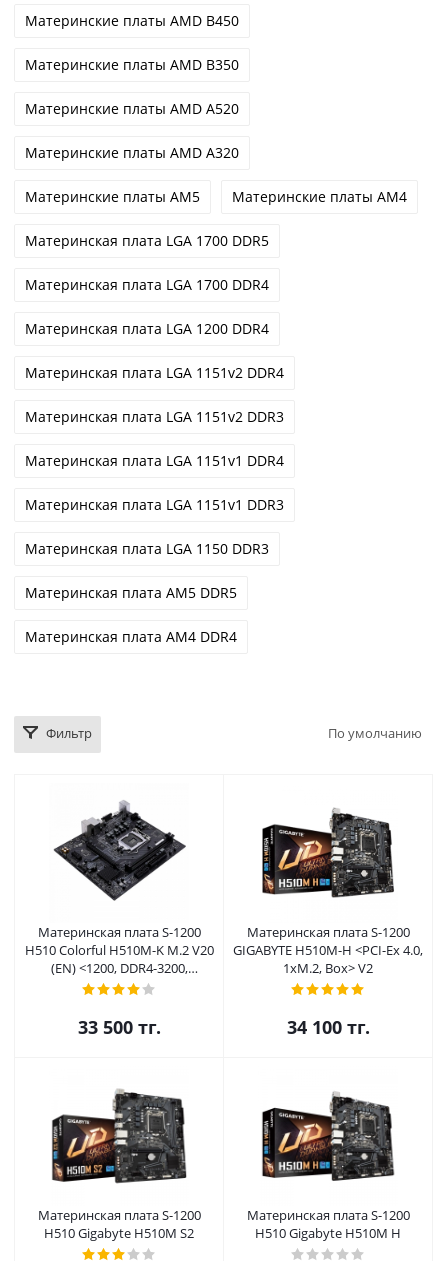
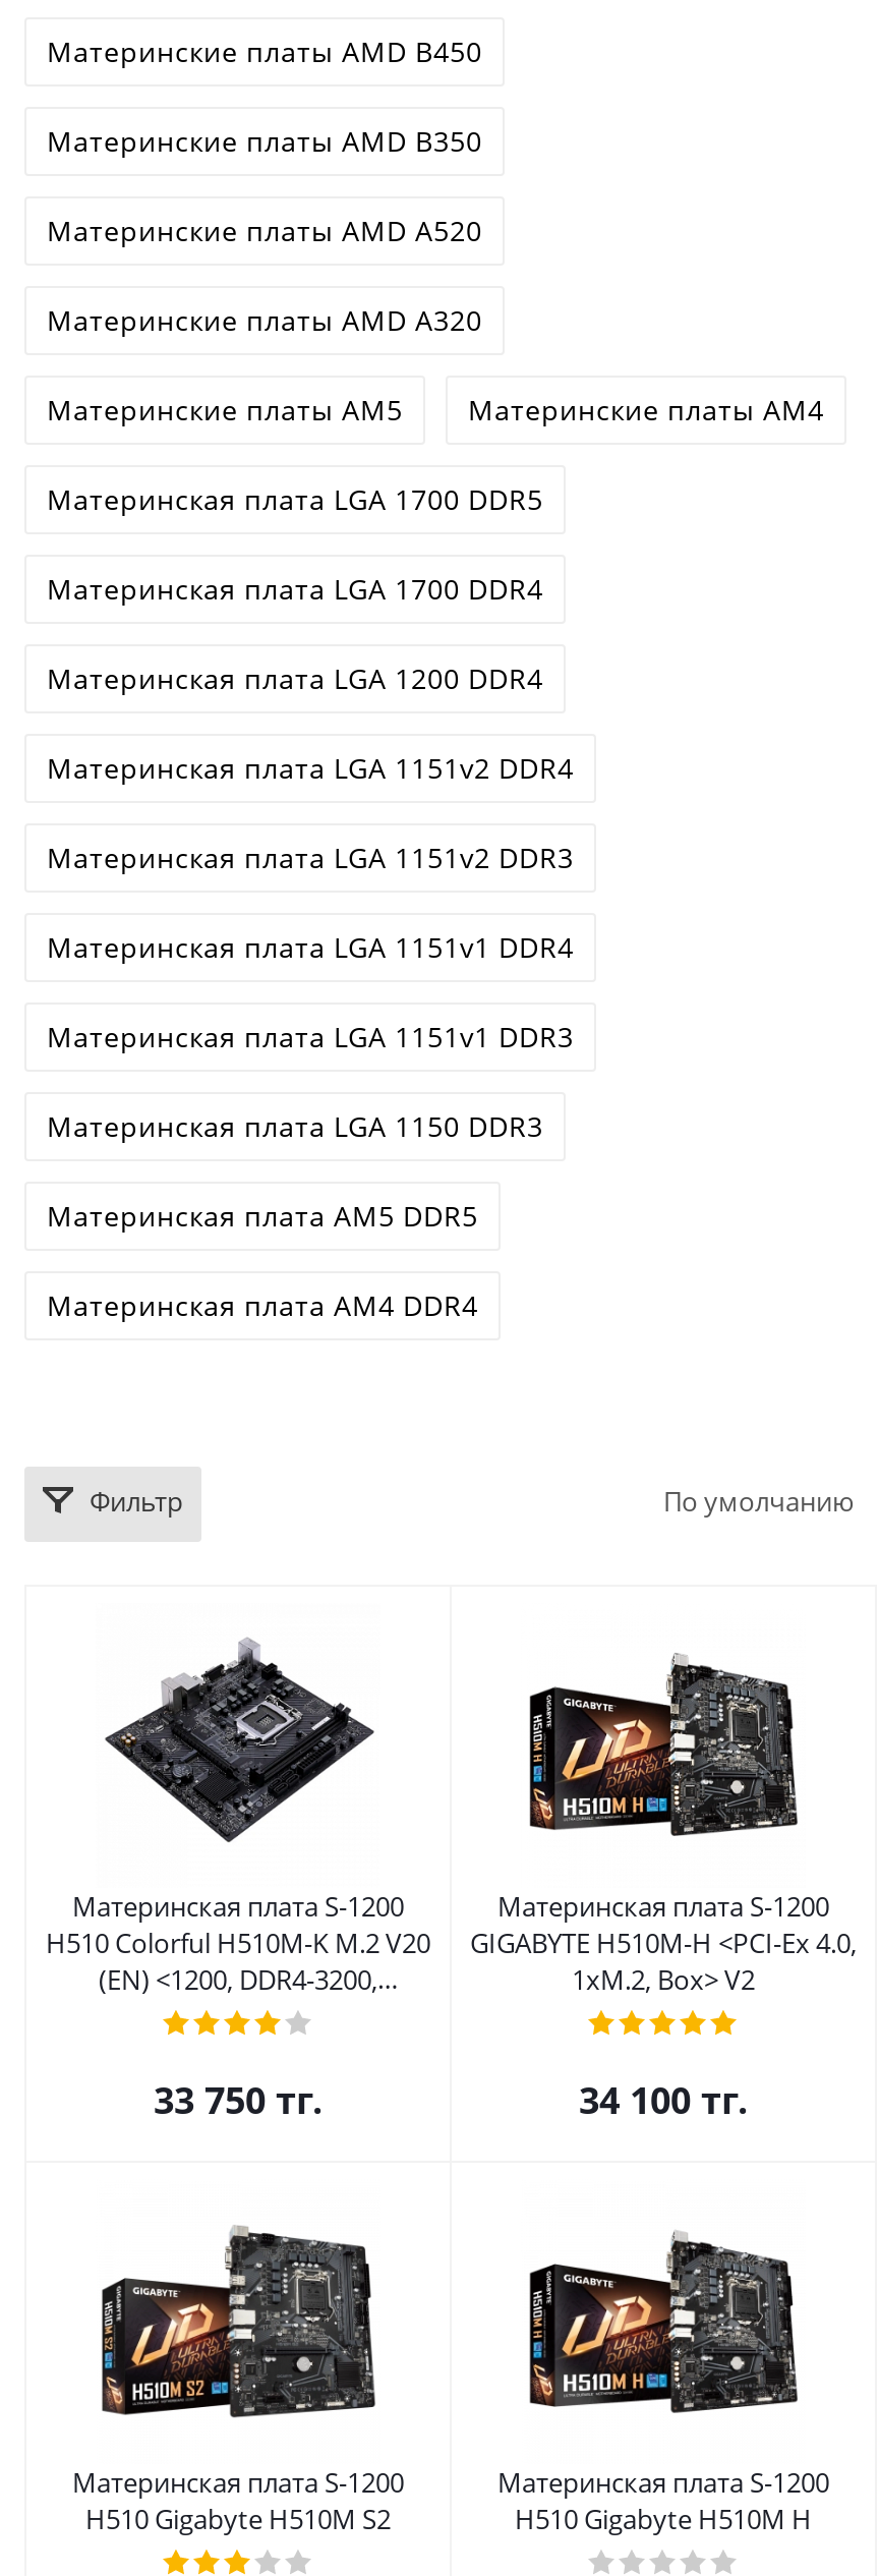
[77,1014,160,1038] 33 500 тг. -> [154,2074,323,2123] 33 750 тг.

